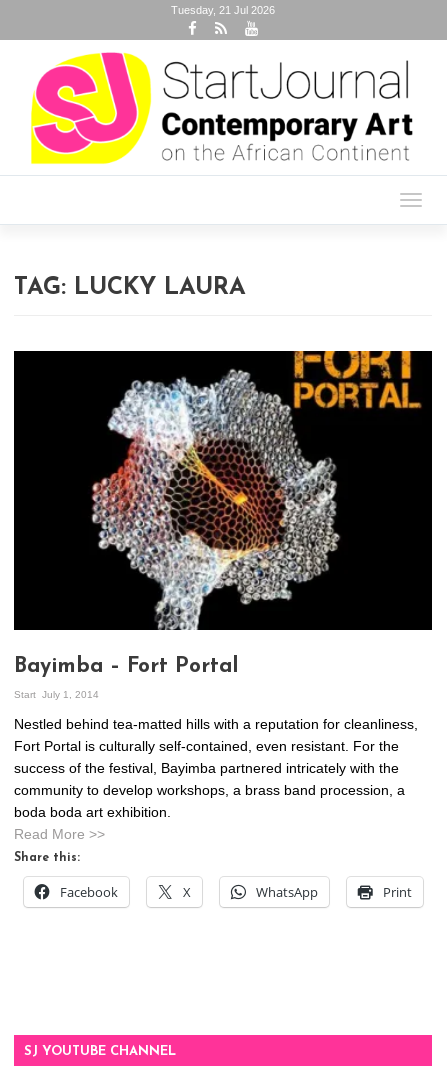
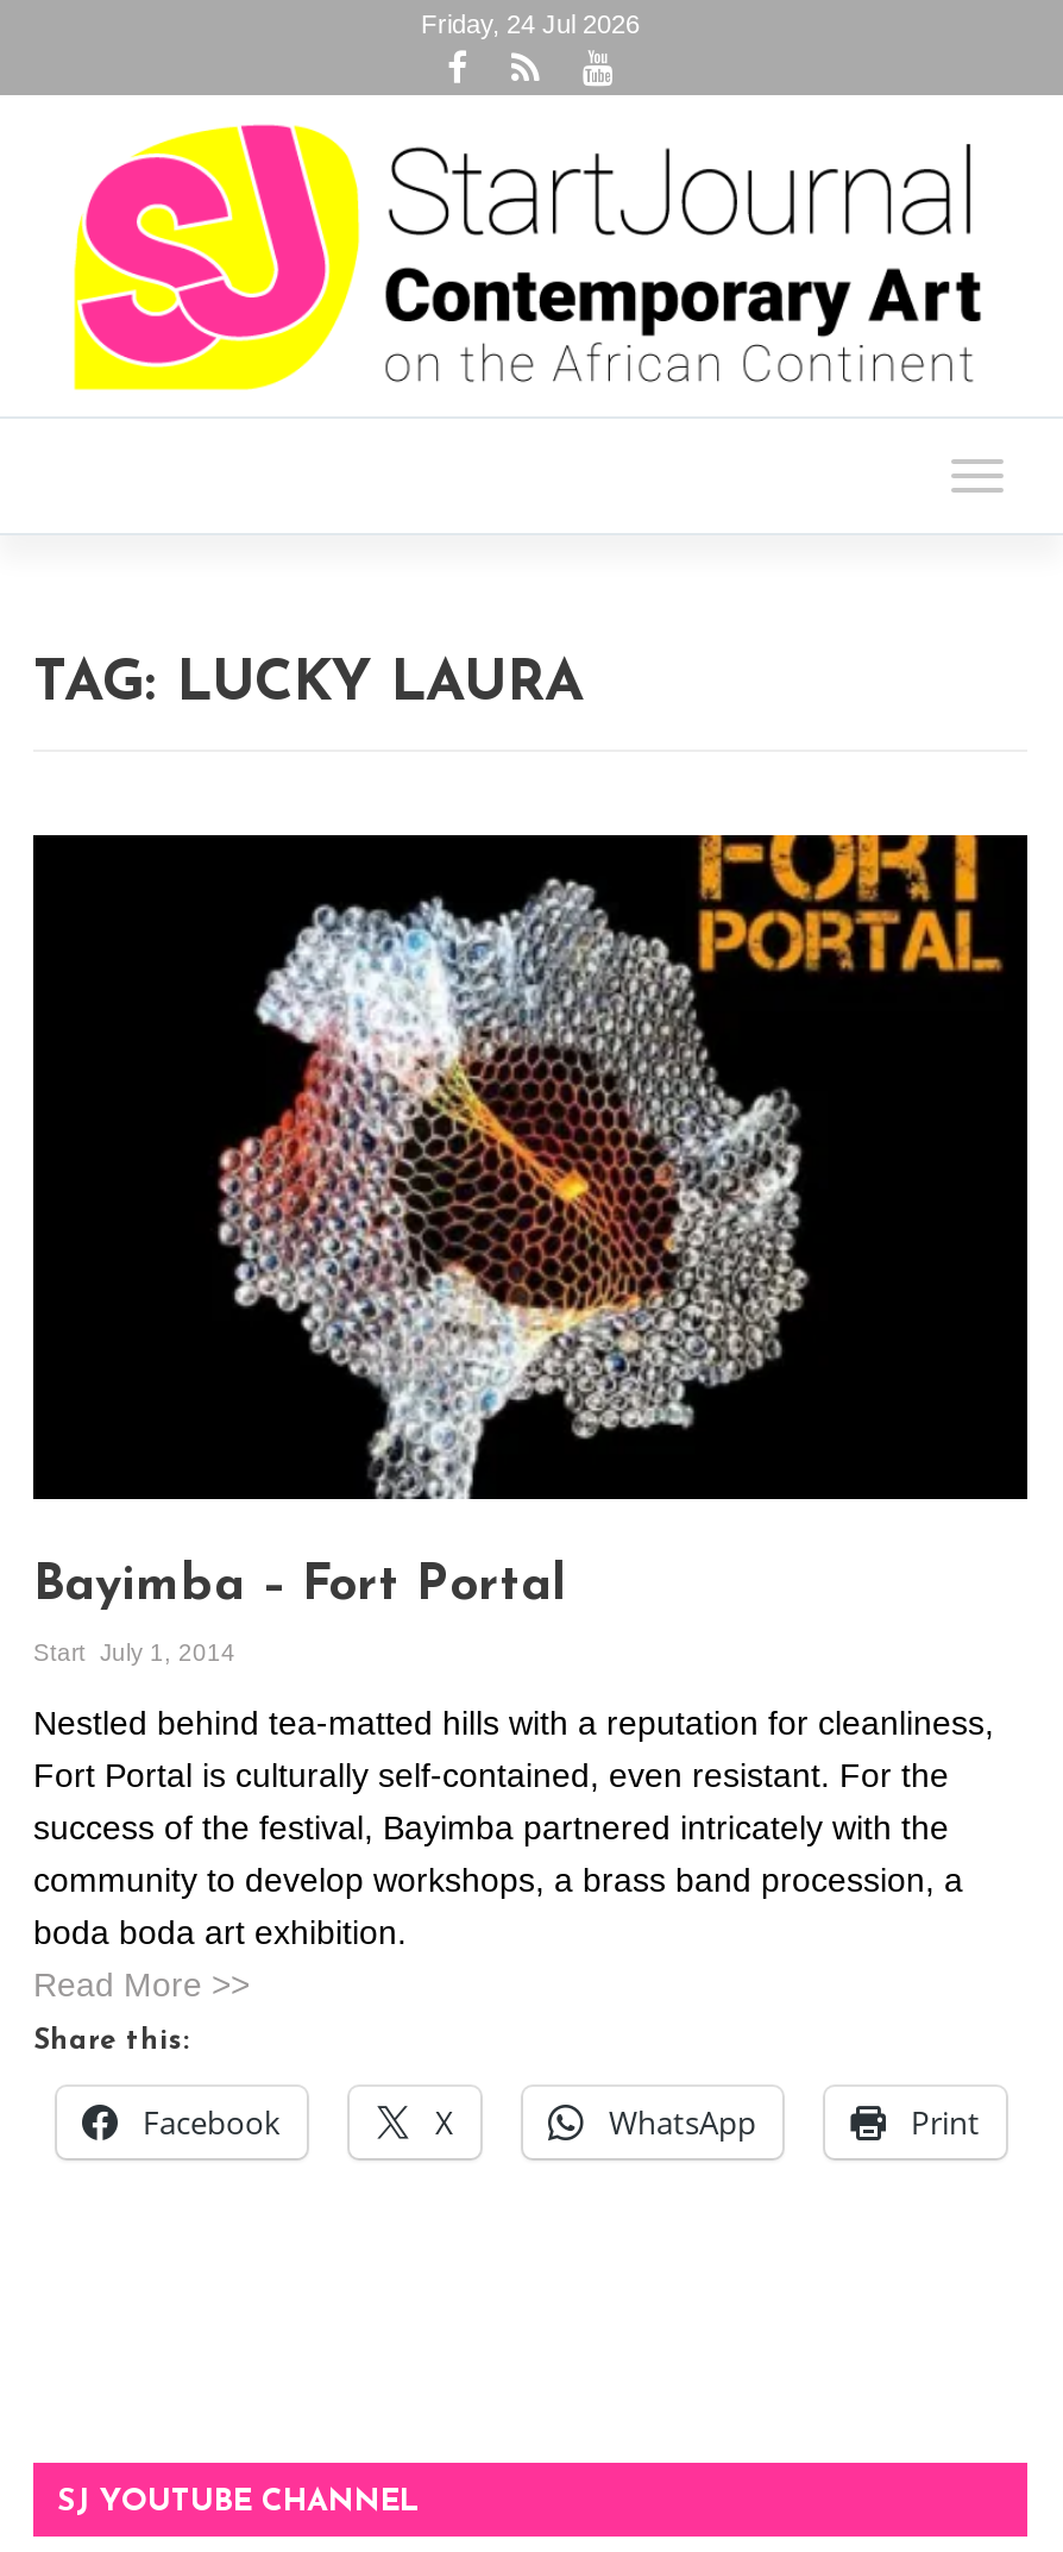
[171,4,275,16] Tuesday, 21 Jul 2026 -> [421,10,640,38] Friday, 24 Jul 2026

